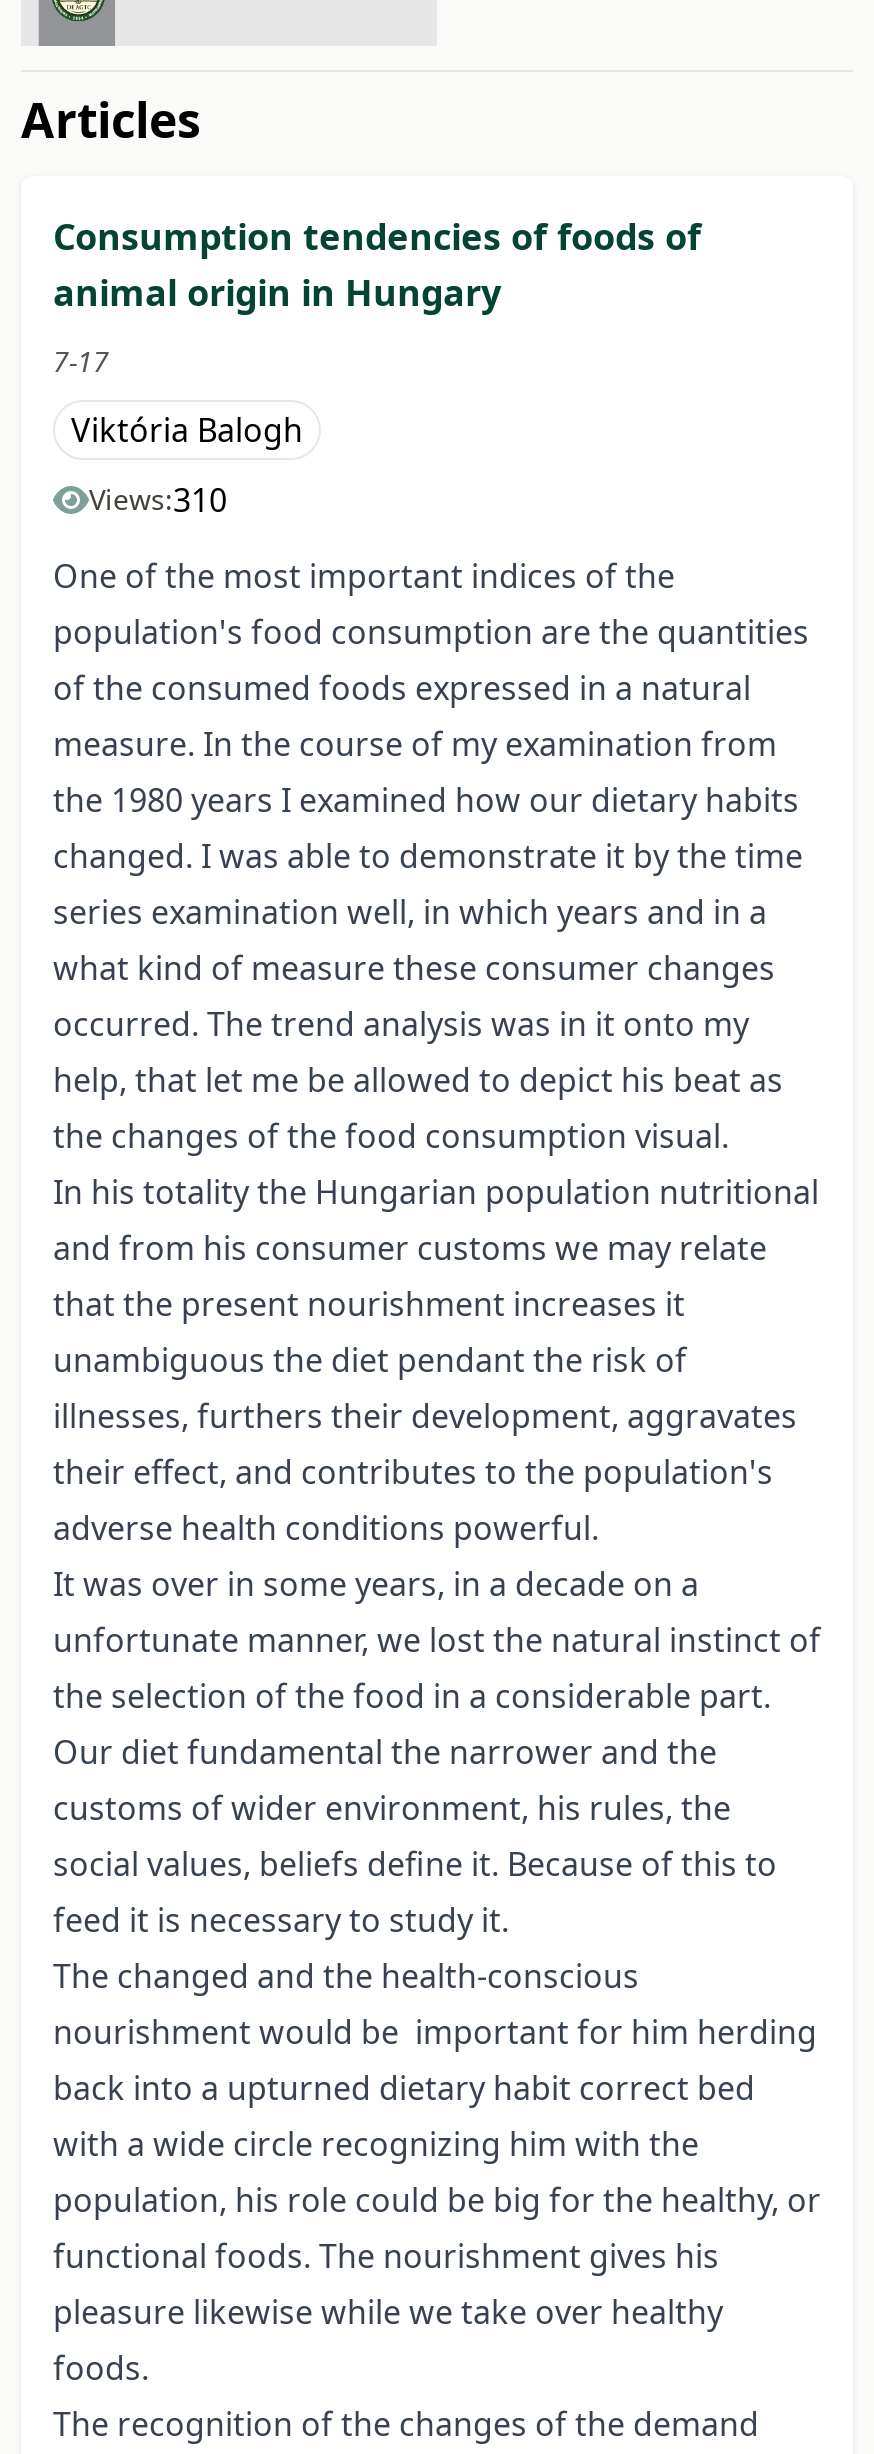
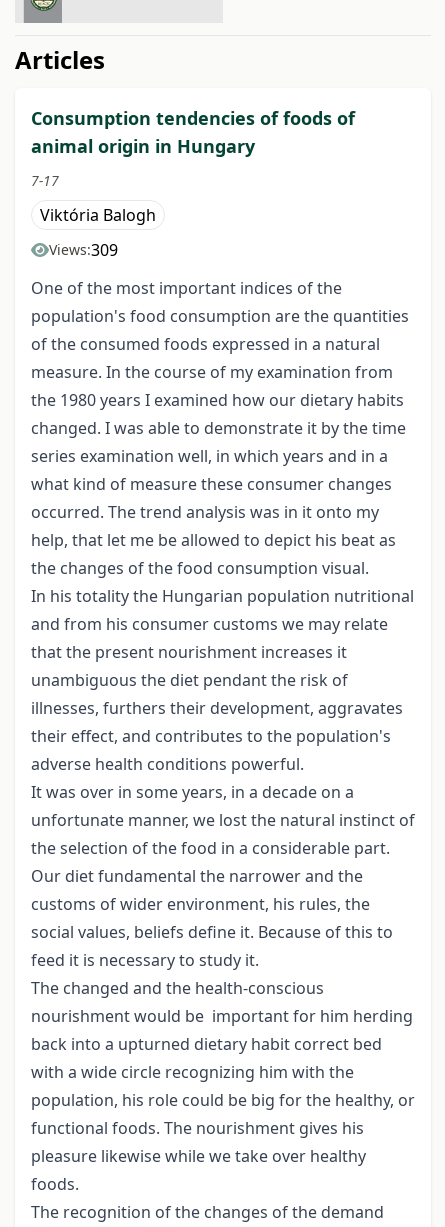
[89,478,227,522] Views:310 -> [49,239,118,261] Views:309

